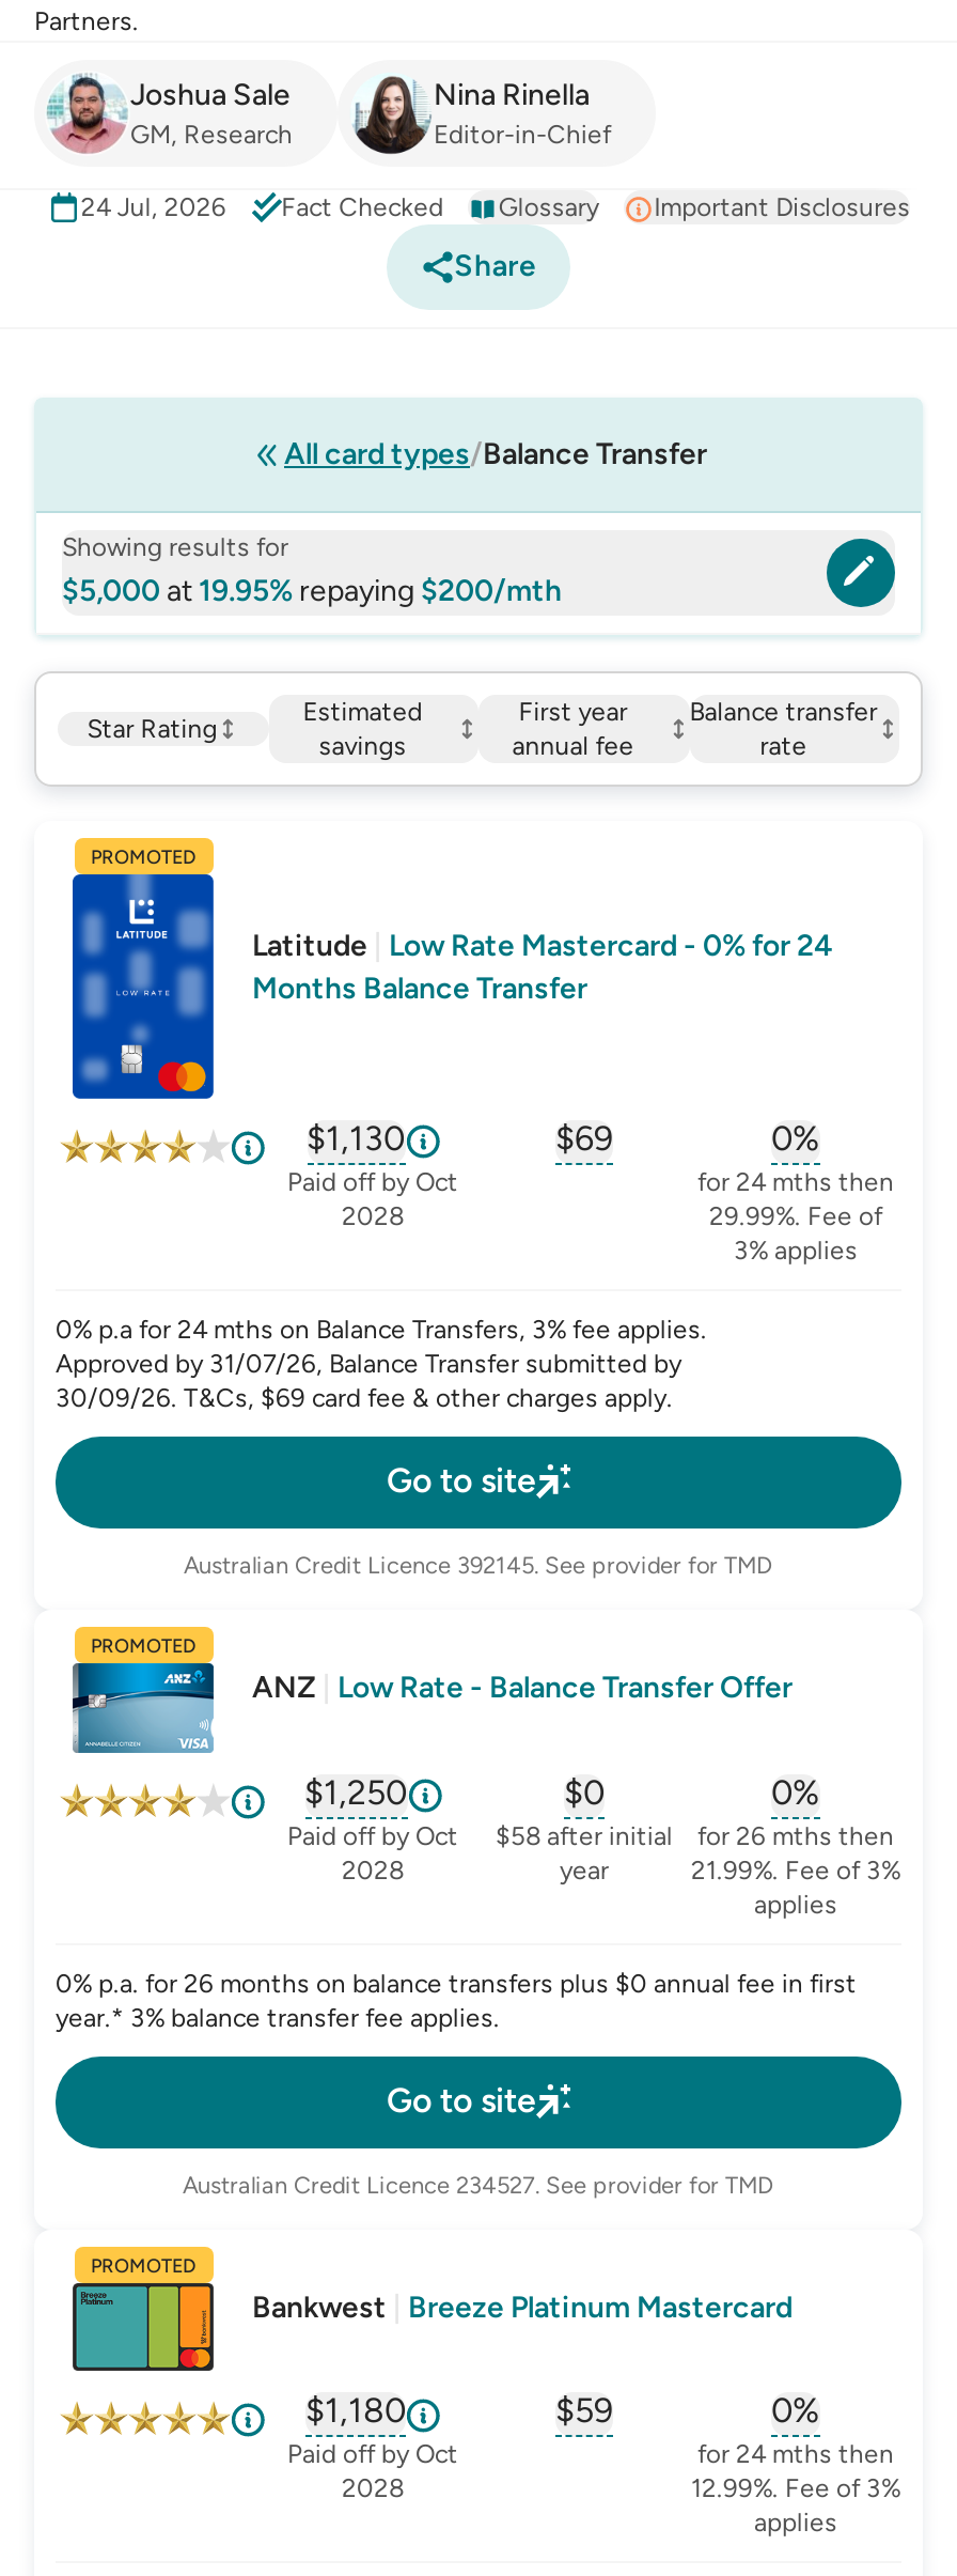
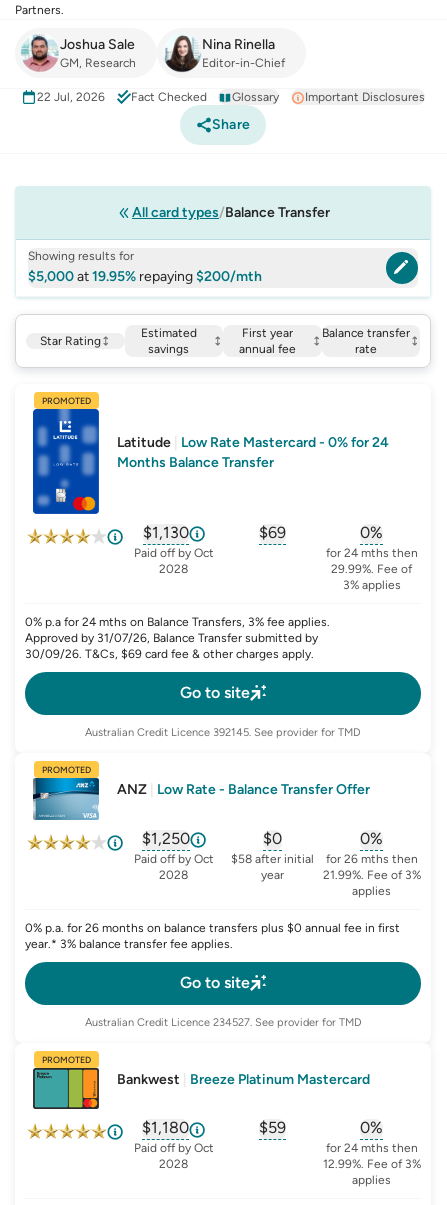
[81,192,910,222] 24 Jul, 2026 Fact Checked Glossary Important Disclosures -> [37,90,425,104] 22 Jul, 2026 Fact Checked Glossary Important Disclosures

